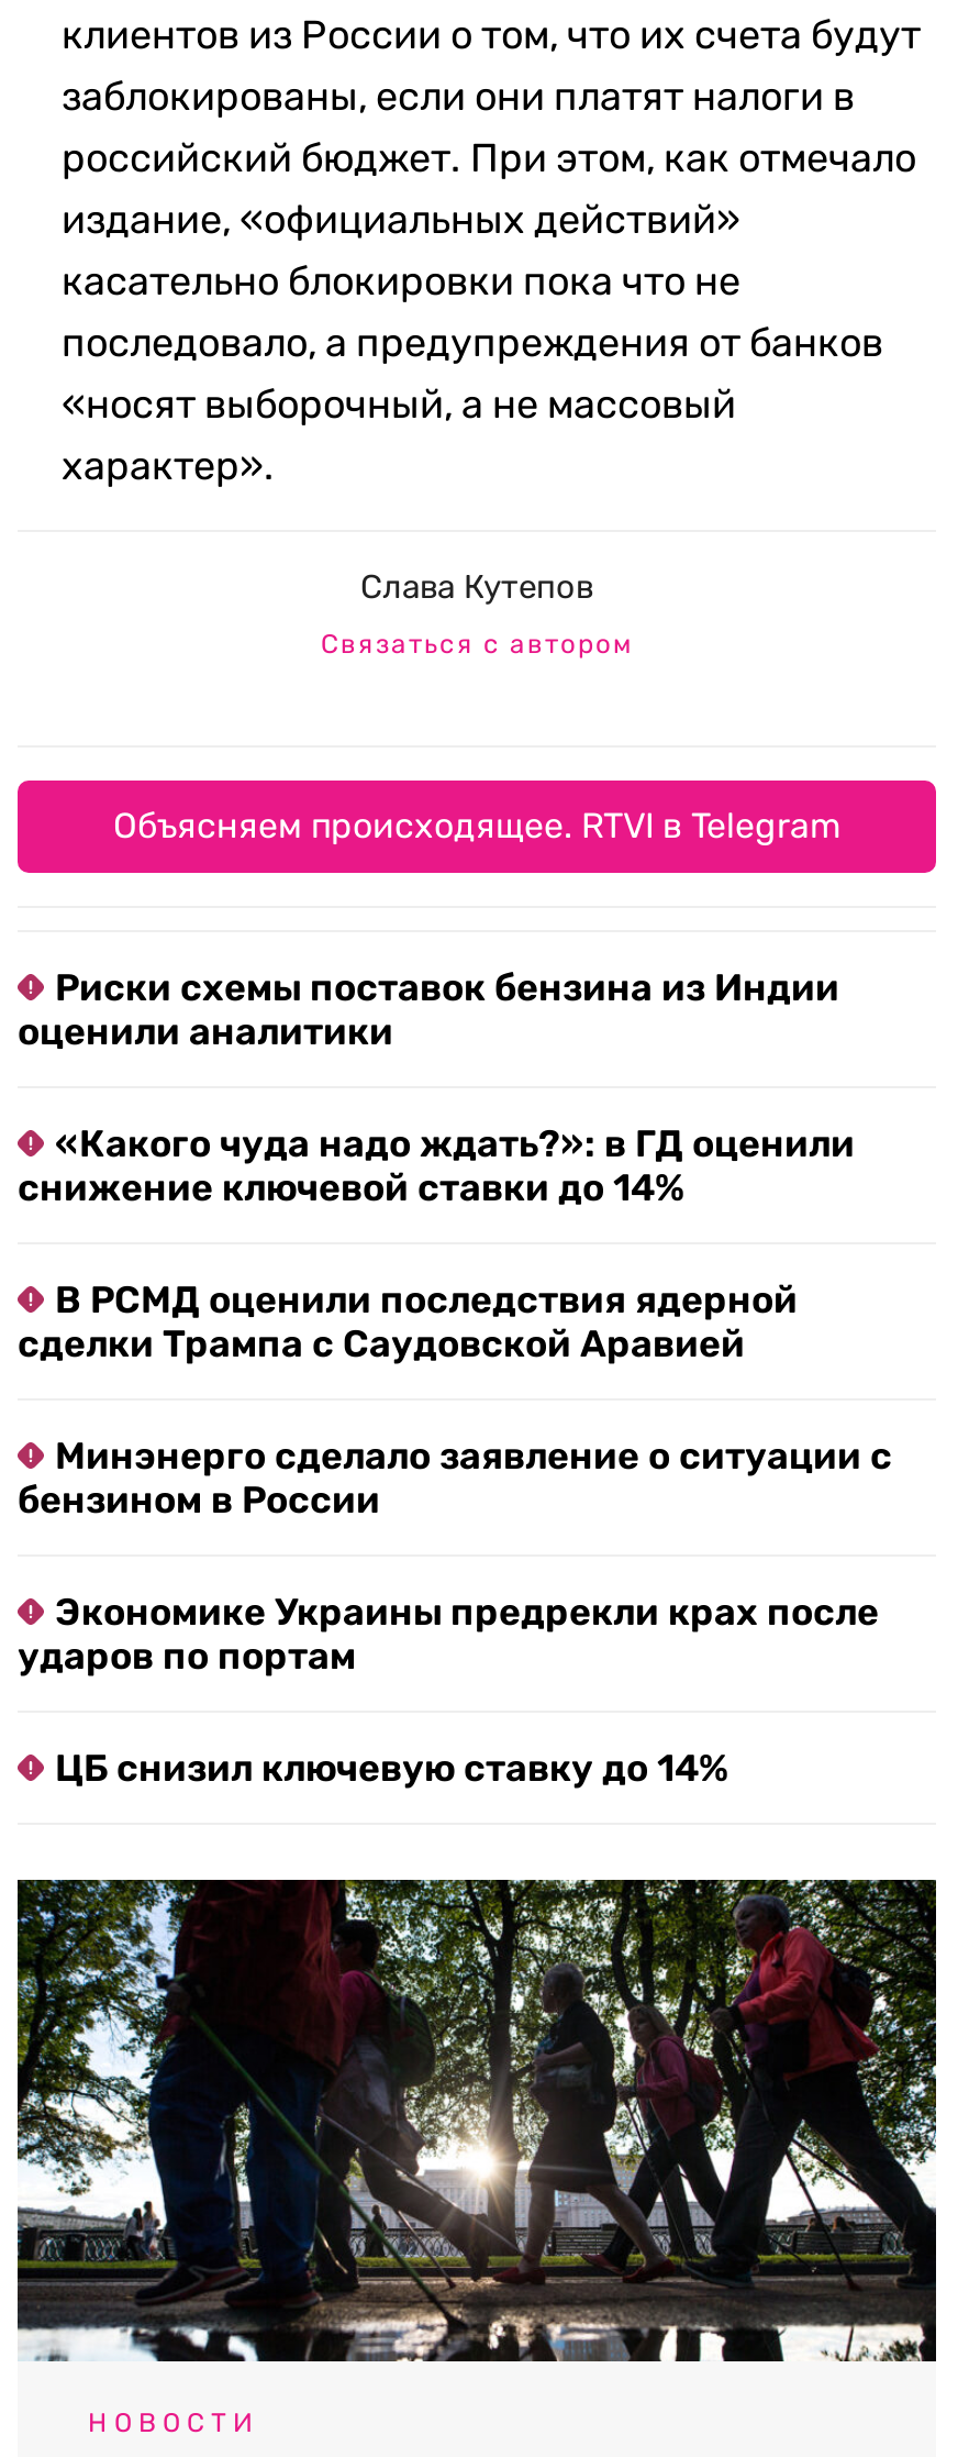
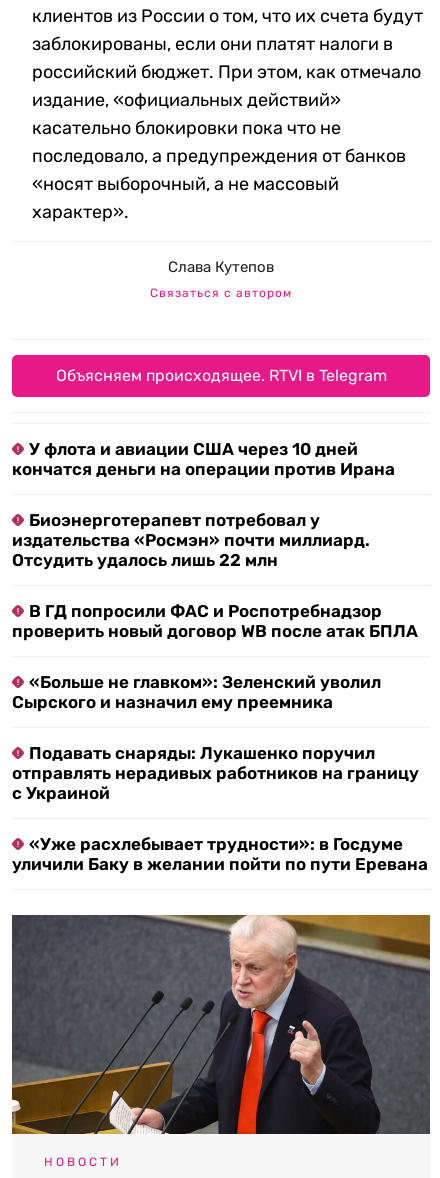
[18,965,839,1053] Риски схемы поставок бензина из Индии | оценили аналитики -> [12,439,395,479] У флота и авиации США через 10 дней | кончатся деньги на операции против Ирана
[18,1121,855,1209] «Какого чуда надо ждать?»: в ГД оценили | снижение ключевой ставки до 14% -> [12,510,370,570] Биоэнерготерапевт потребовал у | издательства «Росмэн» почти миллиард. | Отсудить удалось лишь 22 млн
[18,1277,798,1365] В РСМД оценили последствия ядерной | сделки Трампа с Саудовской Аравией -> [12,601,418,641] В ГД попросили ФАС и Роспотребнадзор | проверить новый договор WB после атак БПЛА
[18,1434,892,1521] Минэнерго сделало заявление о ситуации с | бензином в России -> [12,672,381,712] «Больше не главком»: Зеленский уволил | Сырского и назначил ему преемника
[18,1590,879,1678] Экономике Украины предрекли крах после | ударов по портам -> [12,743,419,803] Подавать снаряды: Лукашенко поручил | отправлять нерадивых работников на границу | с Украиной
[55,1746,729,1790] ЦБ снизил ключевую ставку до 14% -> [12,834,428,874] «Уже расхлебывает трудности»: в Госдуме | уличили Баку в желании пойти по пути Еревана
[18,1939,938,2364] [image] -> [11,914,431,1135] [image]

